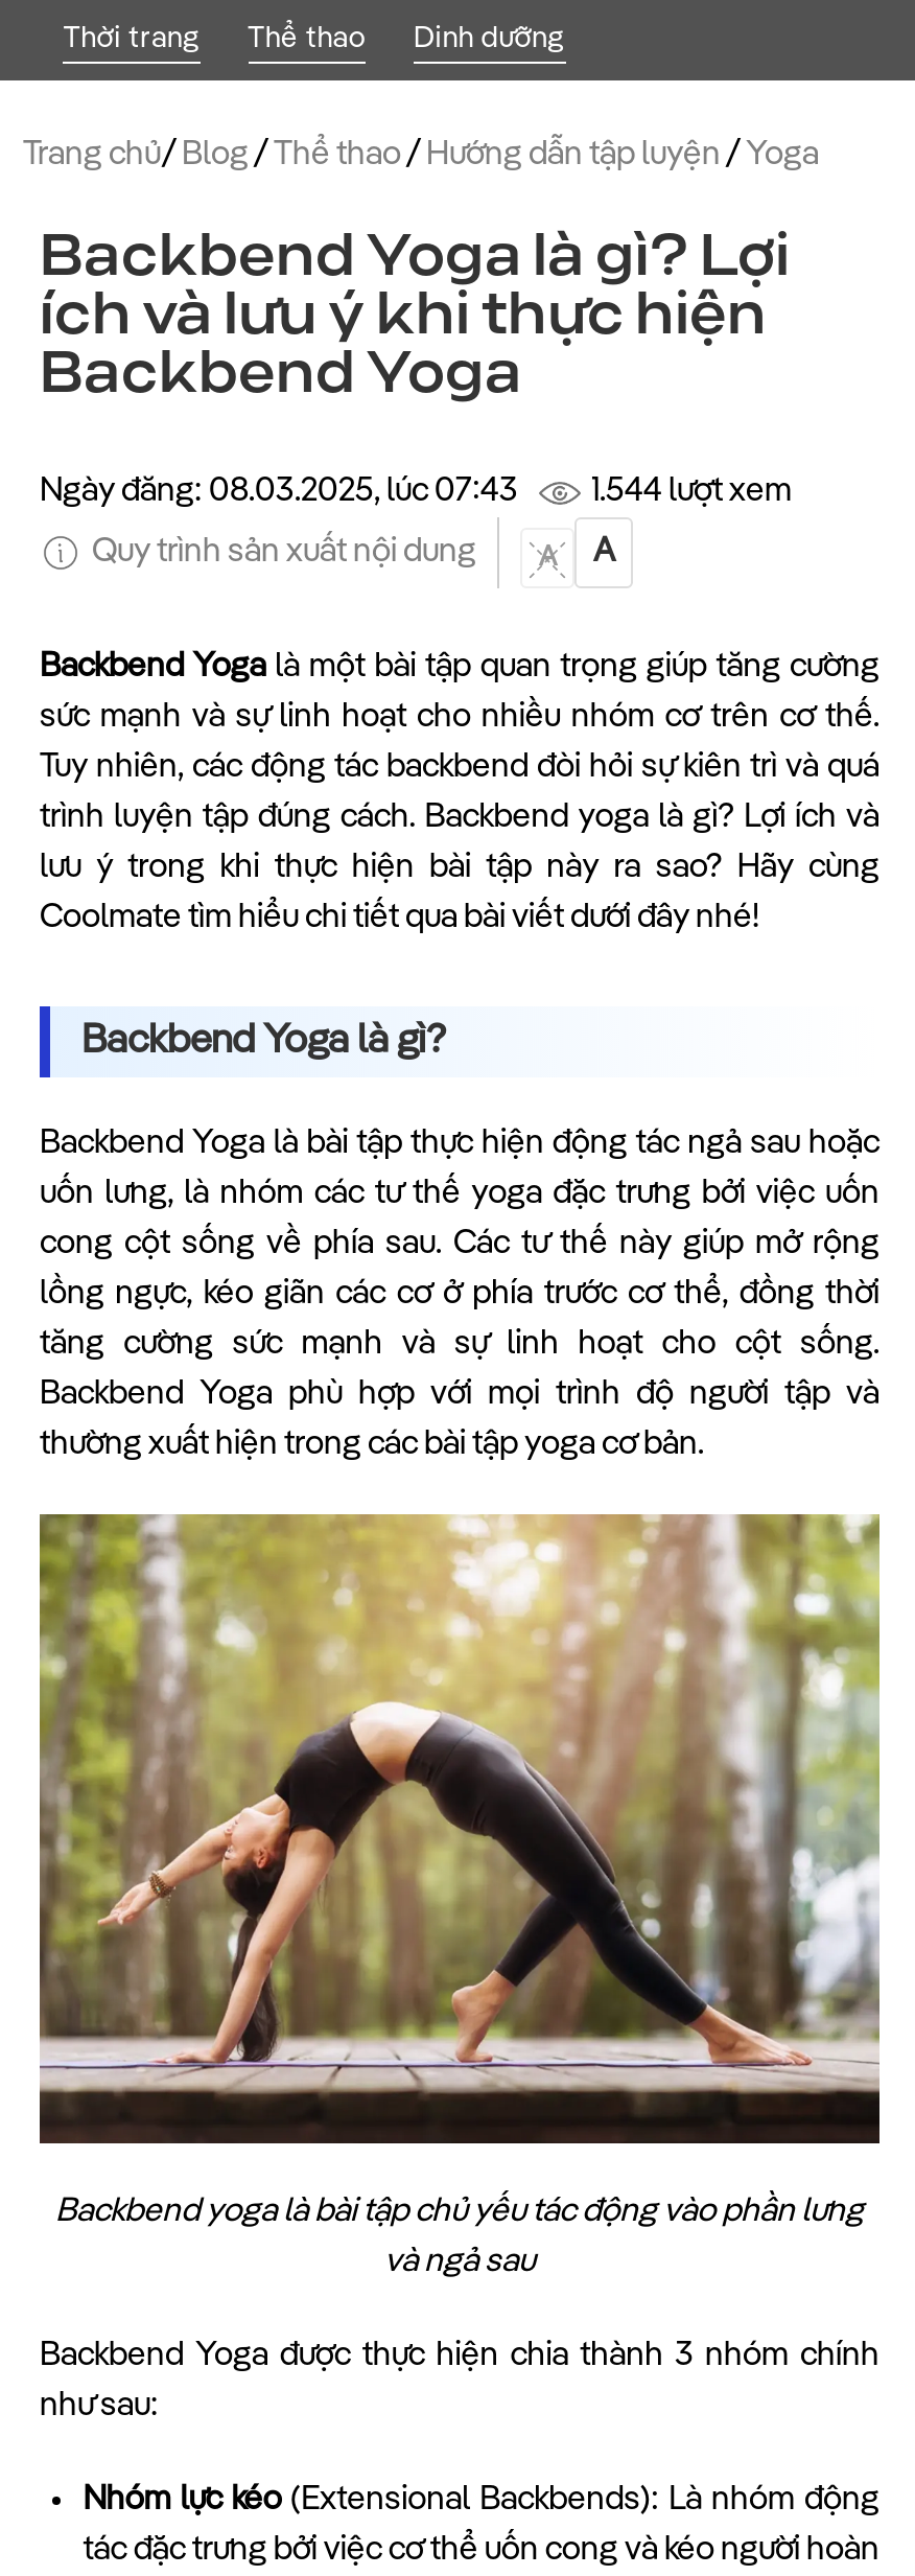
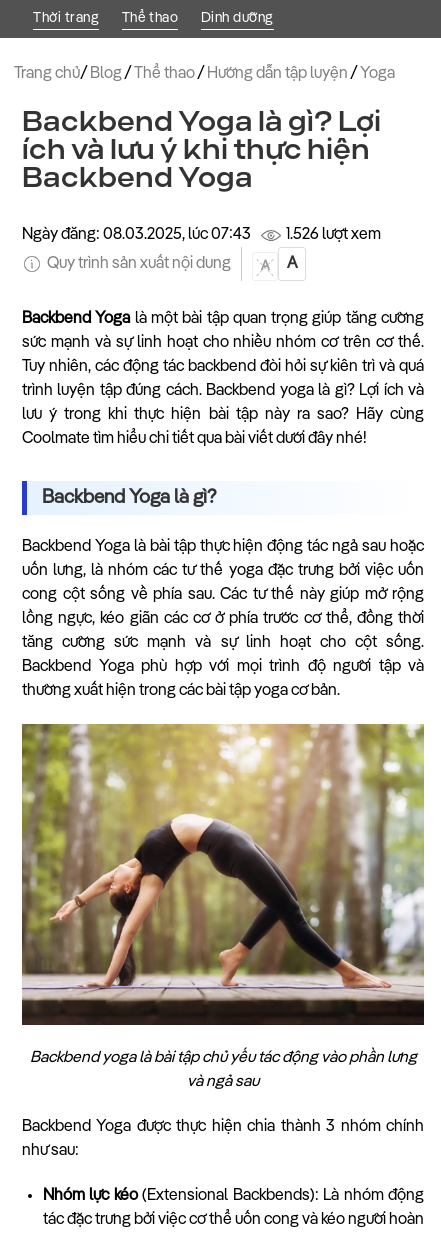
[591,475,792,509] 1.544 lượt xem -> [286,227,381,243] 1.526 lượt xem

